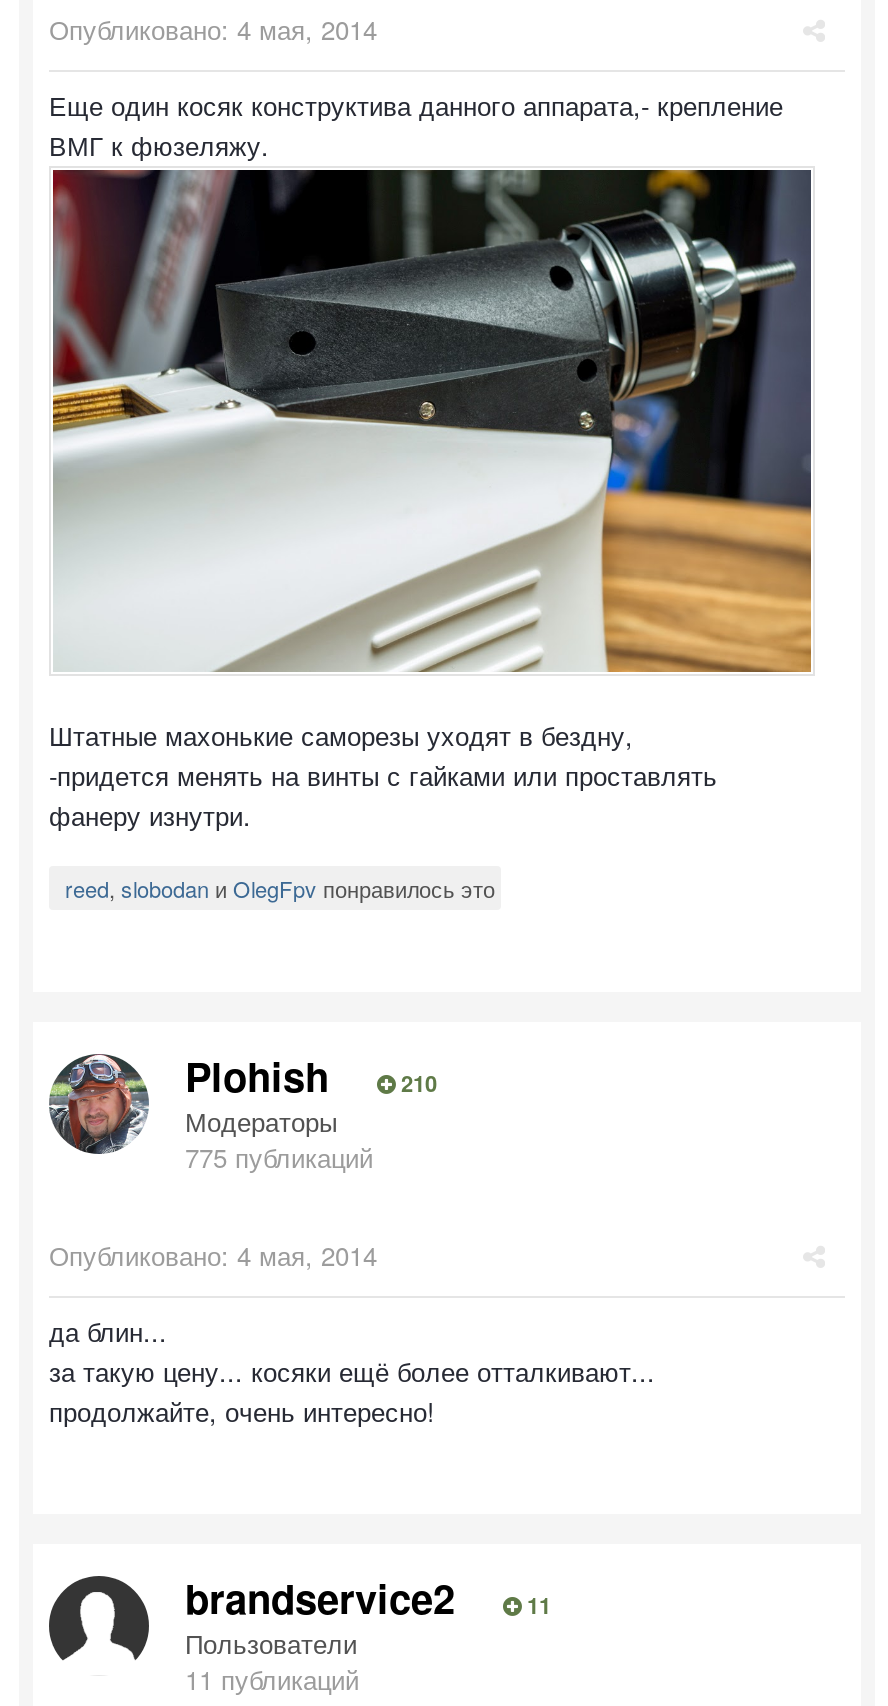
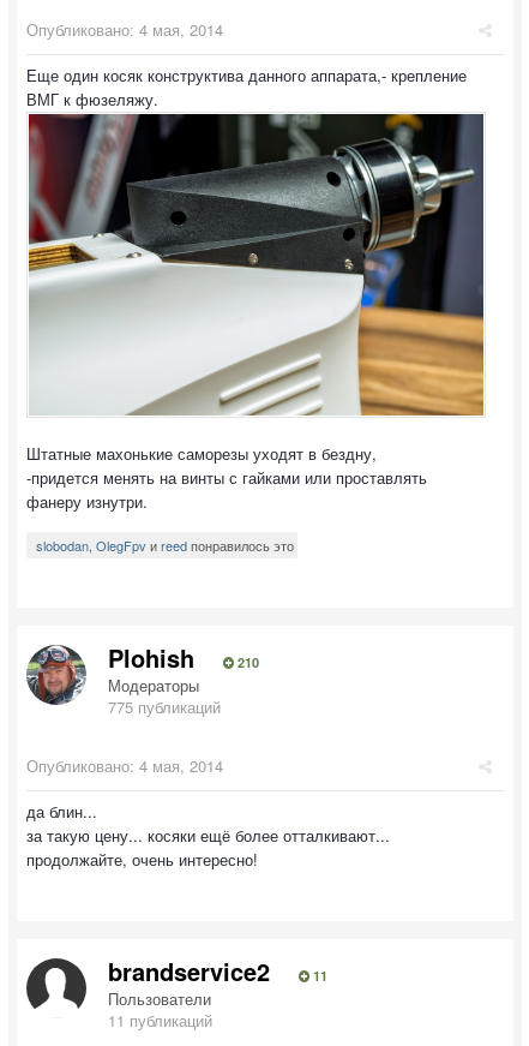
[65,871,495,903] reed, slobodan и OlegFpv понравилось это -> [36,535,294,554] slobodan, OlegFpv и reed понравилось это

